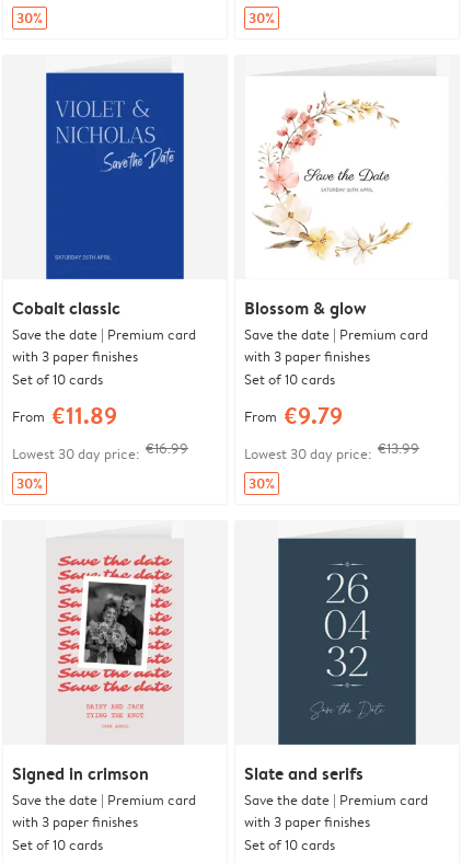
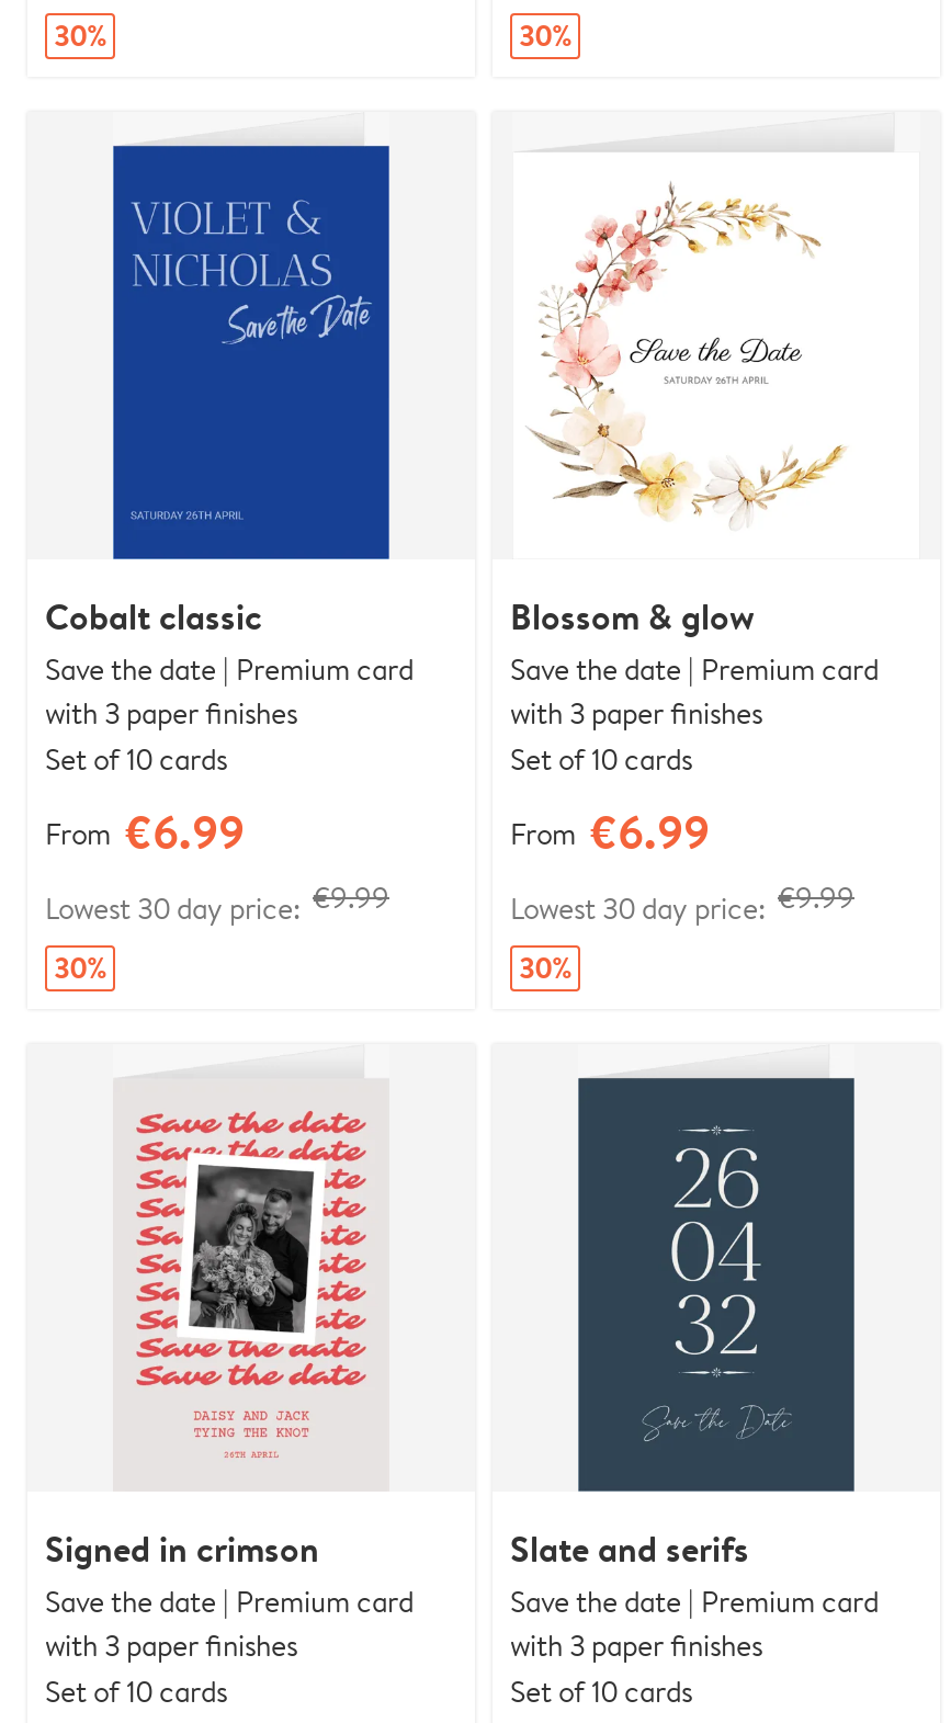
[12,400,117,431] From €11.89 -> [45,801,245,864] From €6.99
[244,400,343,431] From €9.79 -> [510,801,710,864] From €6.99
[12,438,188,463] Lowest 30 day price: €16.99 -> [45,877,389,927] Lowest 30 day price: €9.99
[244,438,419,463] Lowest 30 day price: €13.99 -> [510,877,854,927] Lowest 30 day price: €9.99

